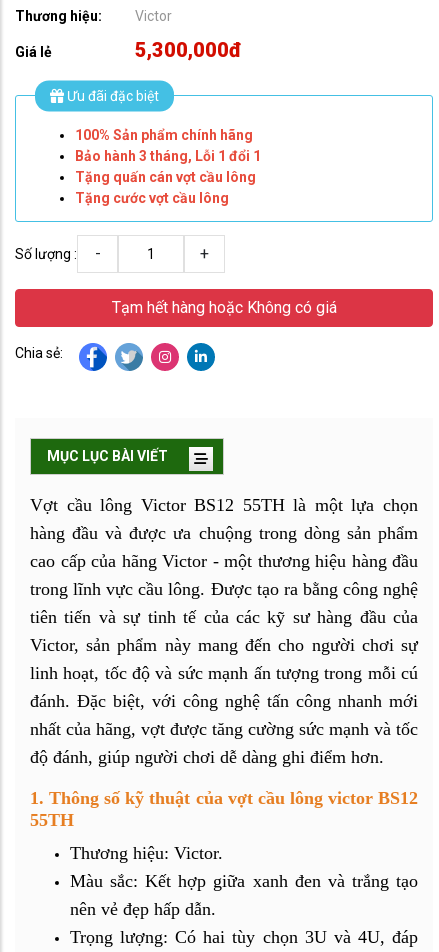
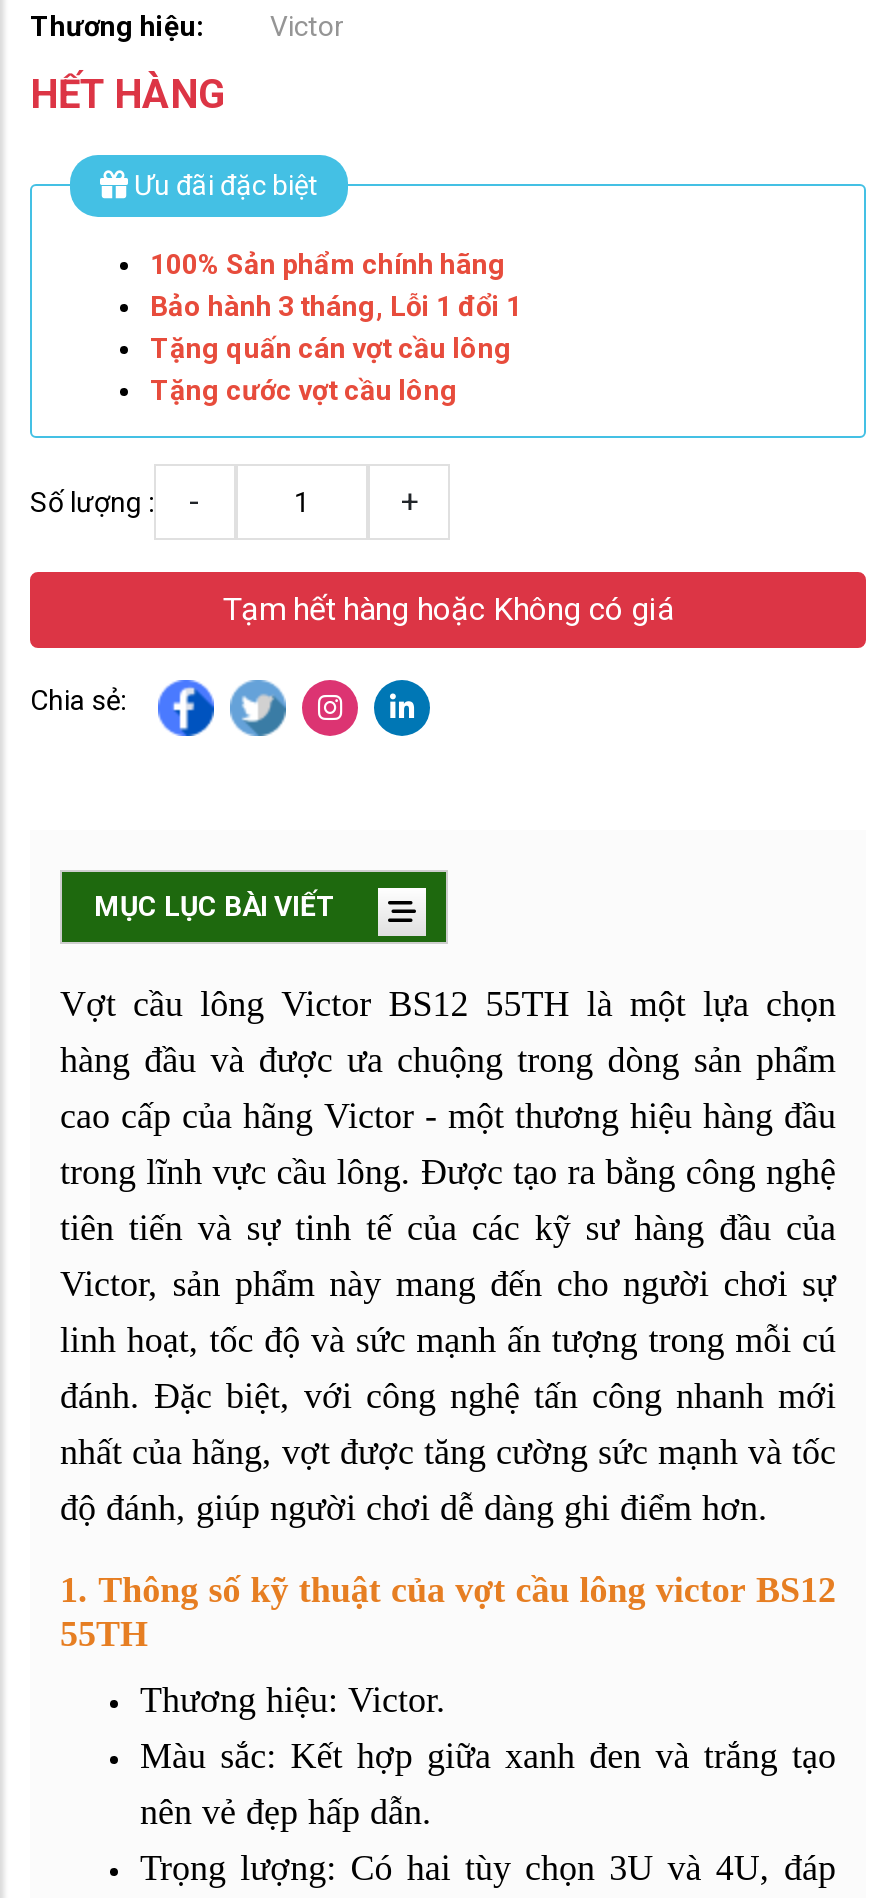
[15,38,242,62] Giá lẻ | 5,300,000đ -> [30,70,226,118] HẾT HÀNG

